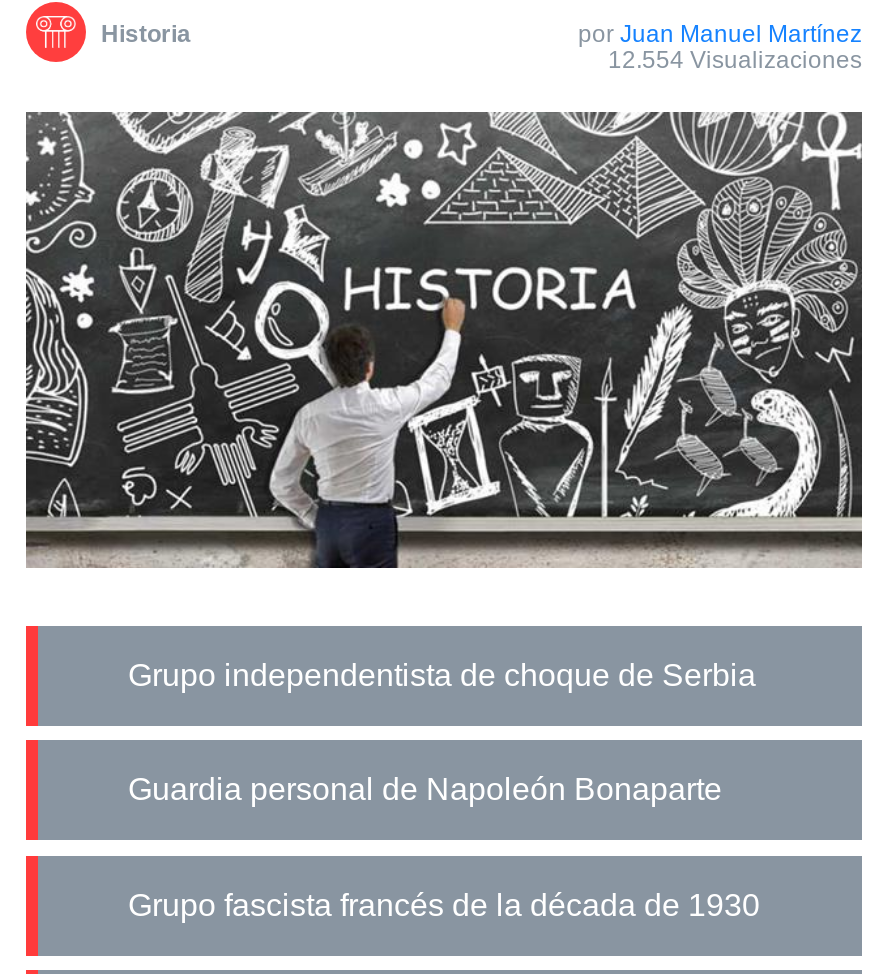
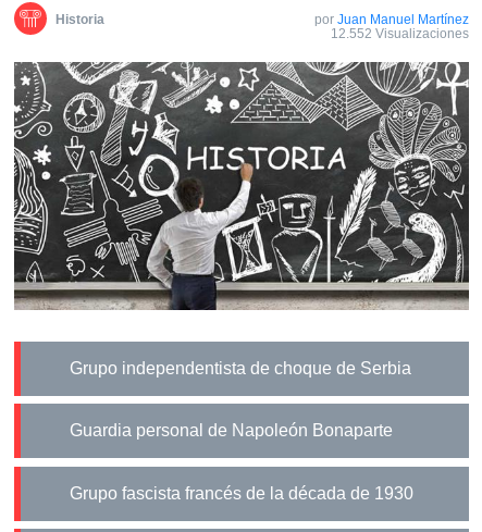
[608,45,862,73] 12.554 Visualizaciones -> [331,26,469,41] 12.552 Visualizaciones

